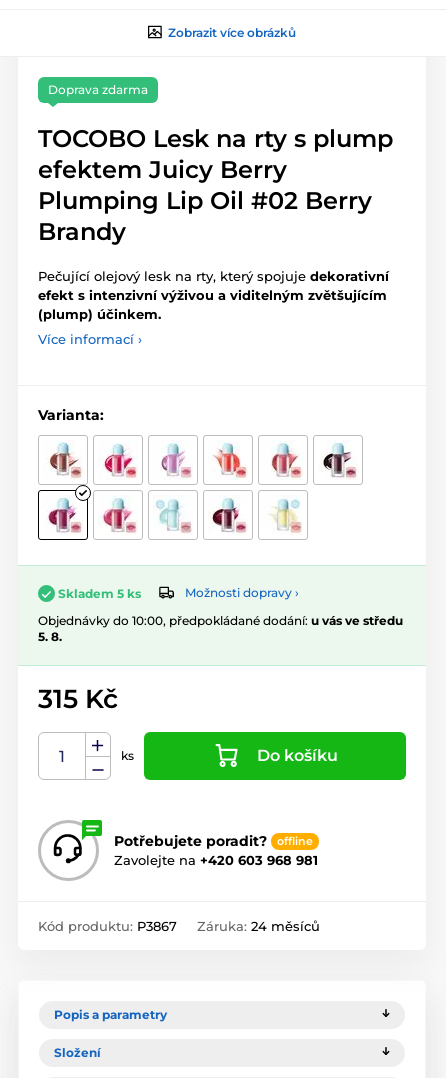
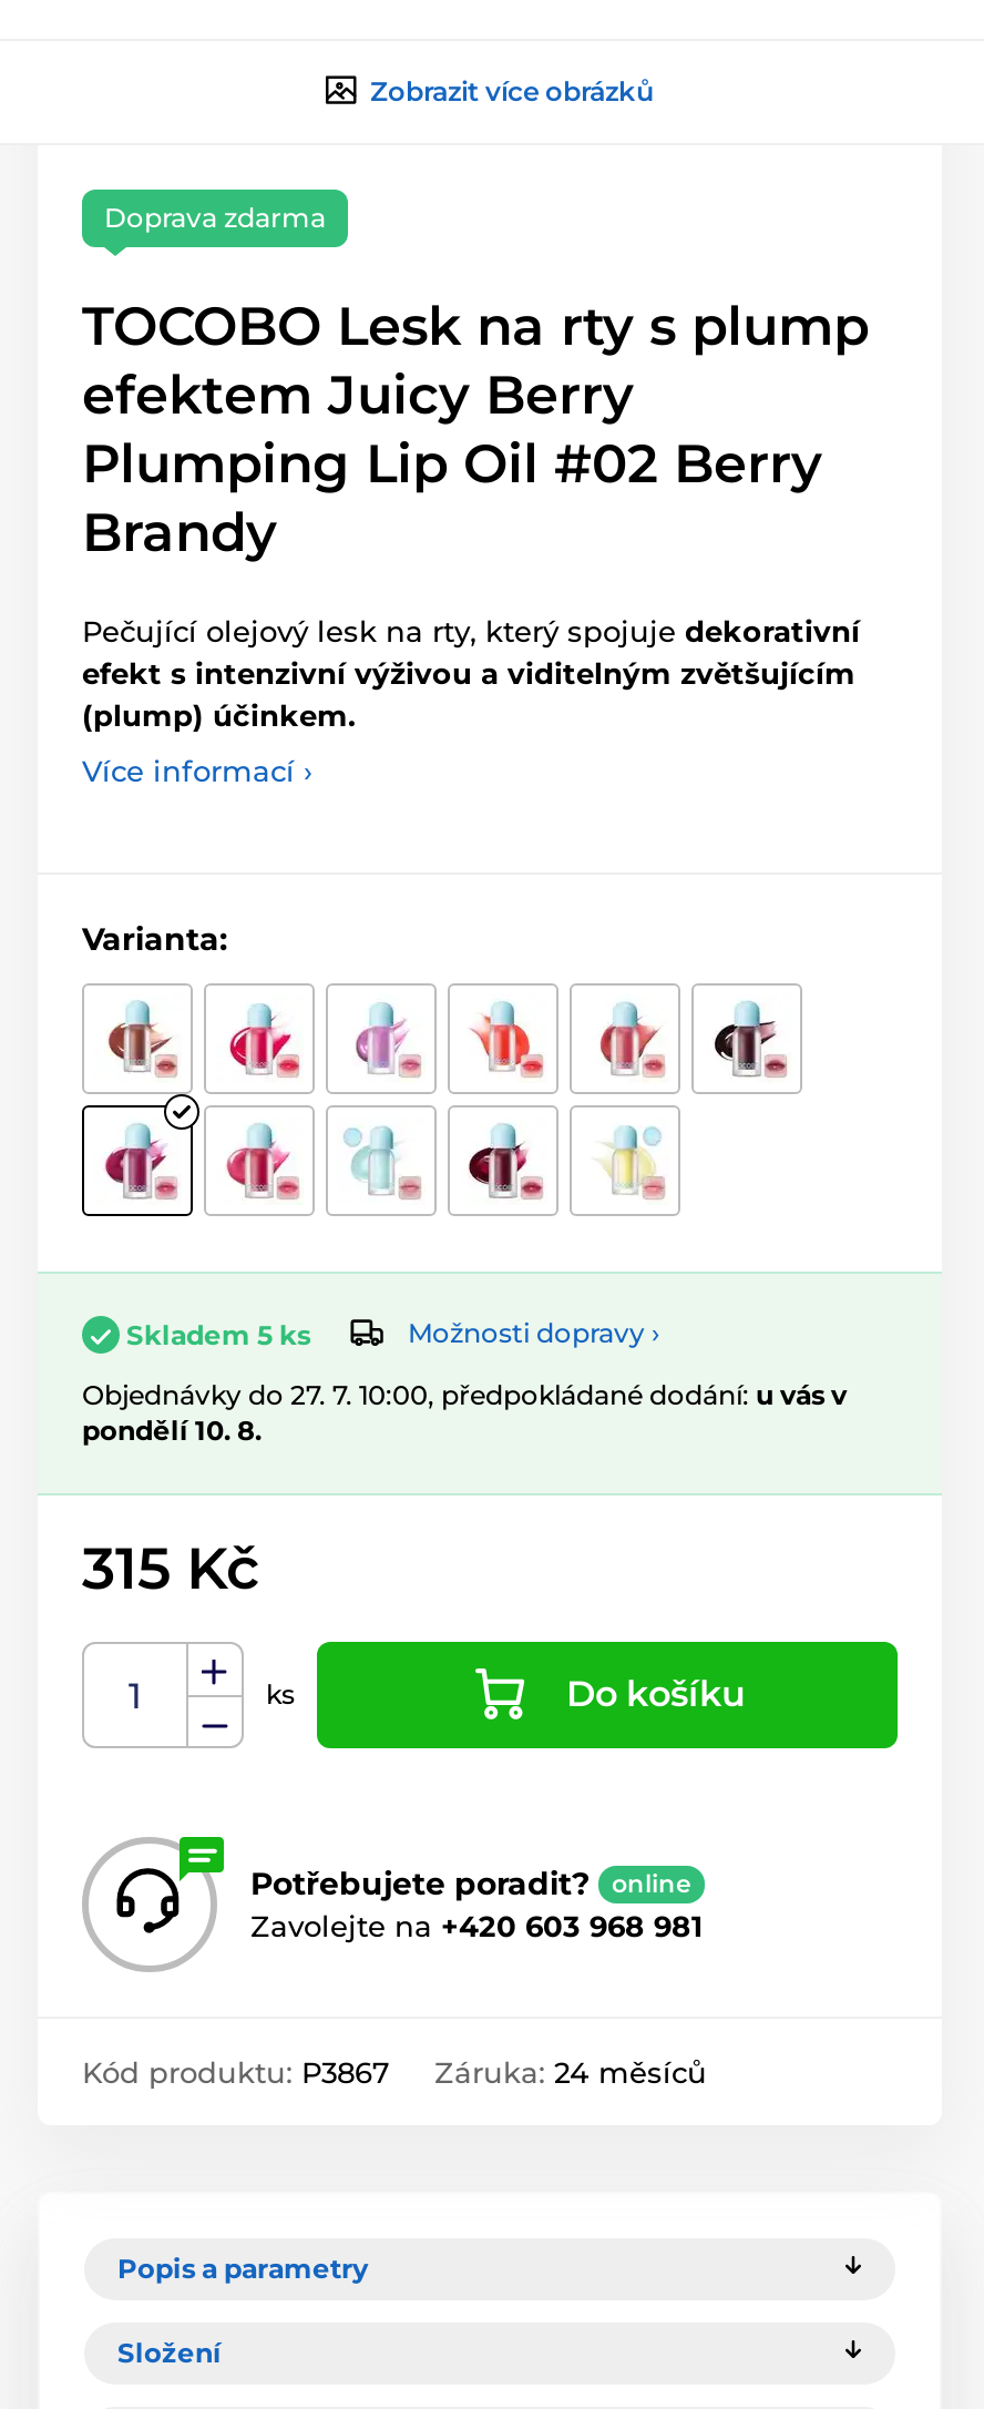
[38,613,403,644] Objednávky do 10:00, předpokládané dodání: u vás ve středu | 5. 8. -> [82,1378,847,1447] Objednávky do 27. 7. 10:00, předpokládané dodání: u vás v | pondělí 10. 8.
[277,834,313,848] offline -> [612,1868,691,1899] online

